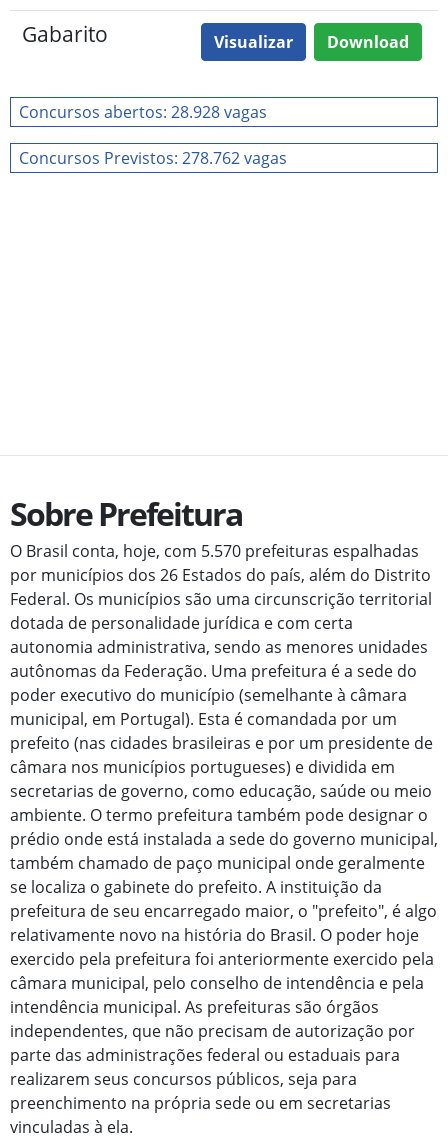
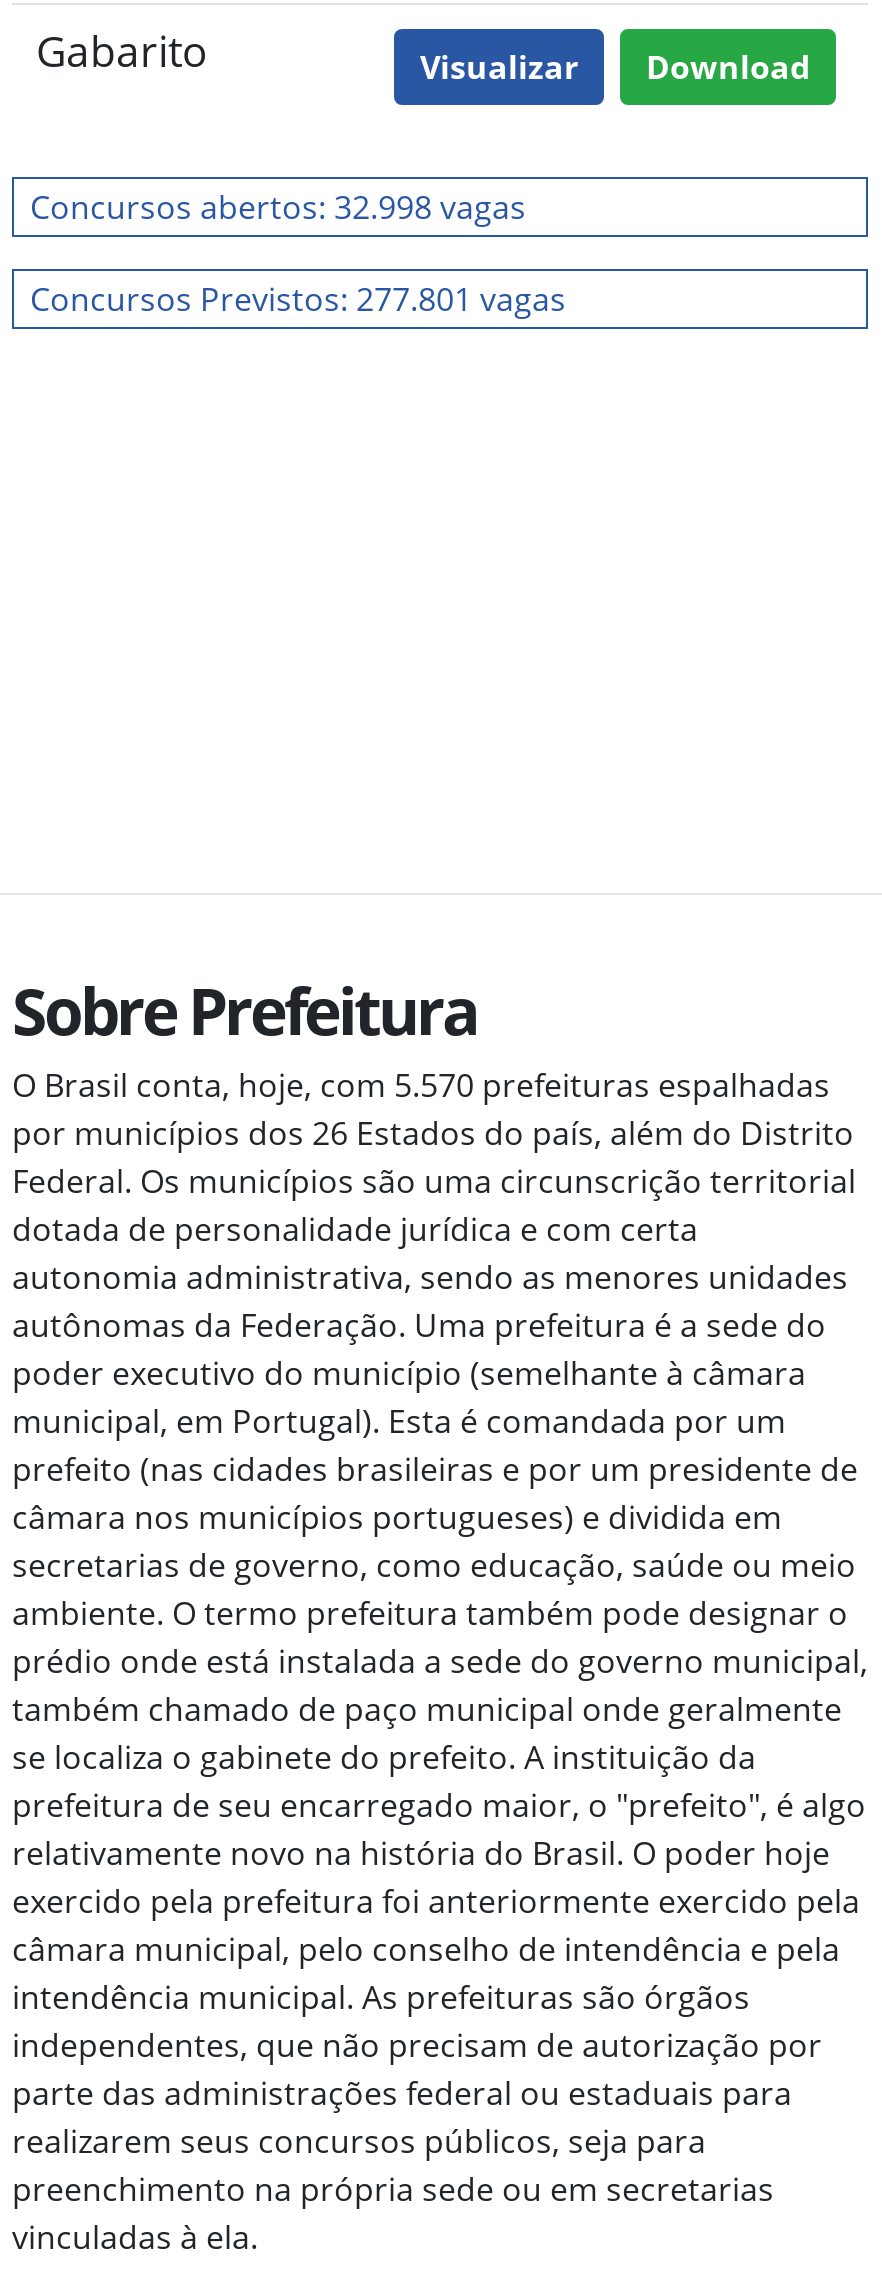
[19,101,267,123] Concursos abertos: 28.928 vagas -> [30,185,526,229] Concursos abertos: 32.998 vagas
[19,147,287,169] Concursos Previstos: 278.762 vagas -> [30,277,566,321] Concursos Previstos: 277.801 vagas

